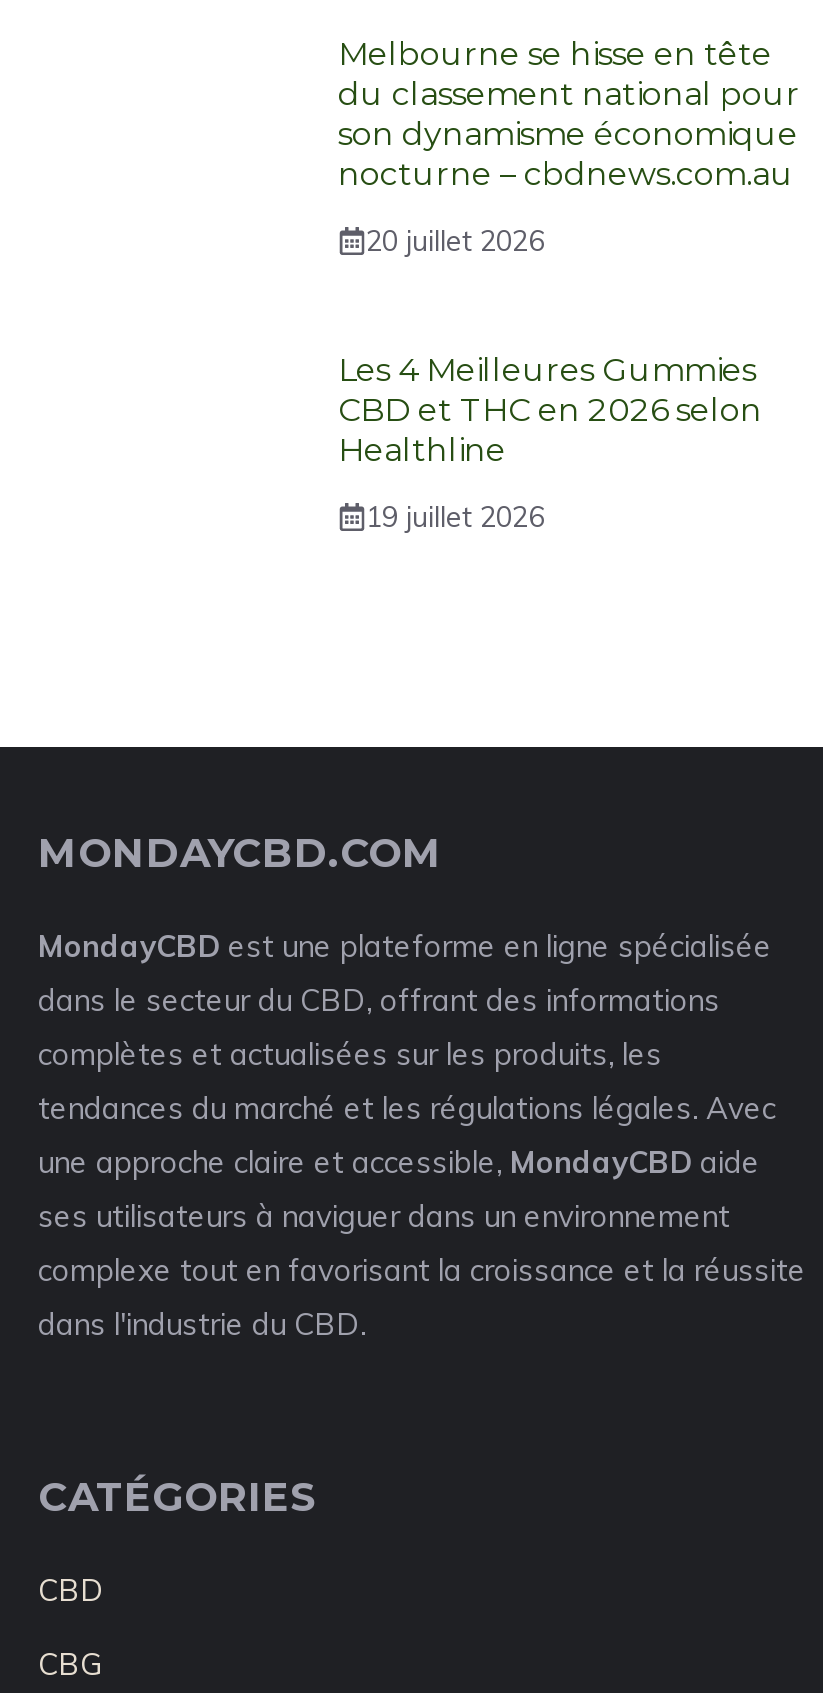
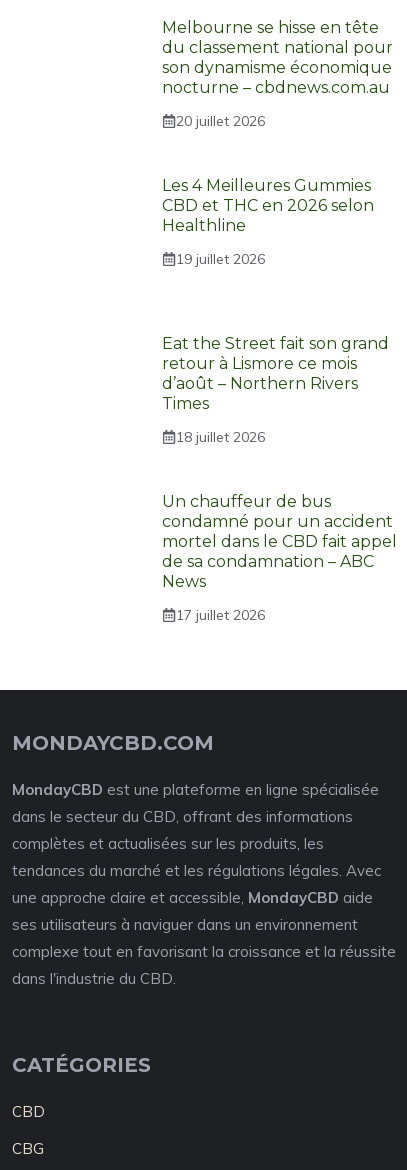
none -> [162,334,397,624] Eat the Street fait son grand | retour à Lismore ce mois | d’août – Northern Rivers | Times | 18 juillet 2026 | Un chauffeur de bus | condamné pour un accident | mortel dans le CBD fait appel | de sa condamnation – ABC | News | 17 juillet 2026

